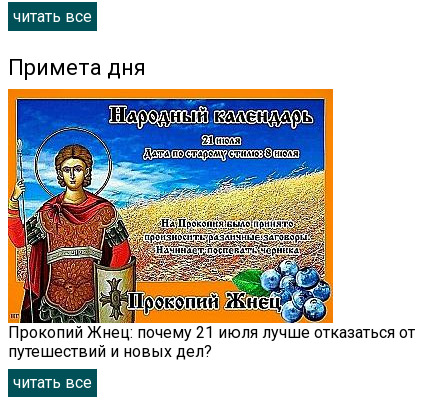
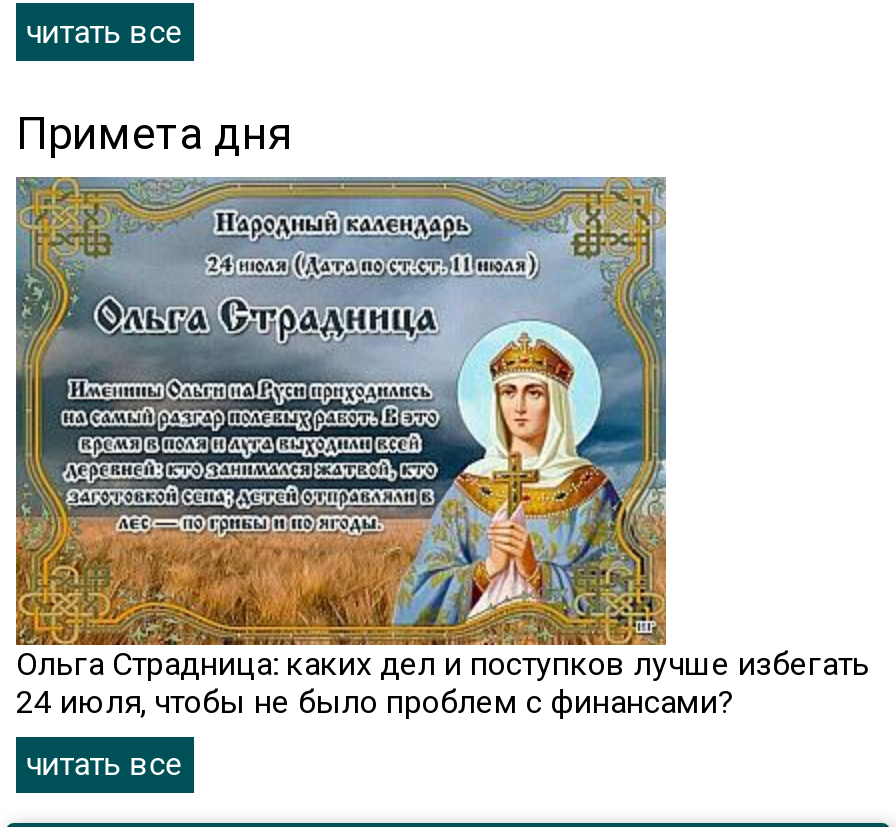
[7,88,415,361] [image] | Прокопий Жнец: почему 21 июля лучше отказаться от | путешествий и новых дел? -> [14,175,870,720] [image] | Ольга Страдница: каких дел и поступков лучше избегать | 24 июля, чтобы не было проблем с финансами?

